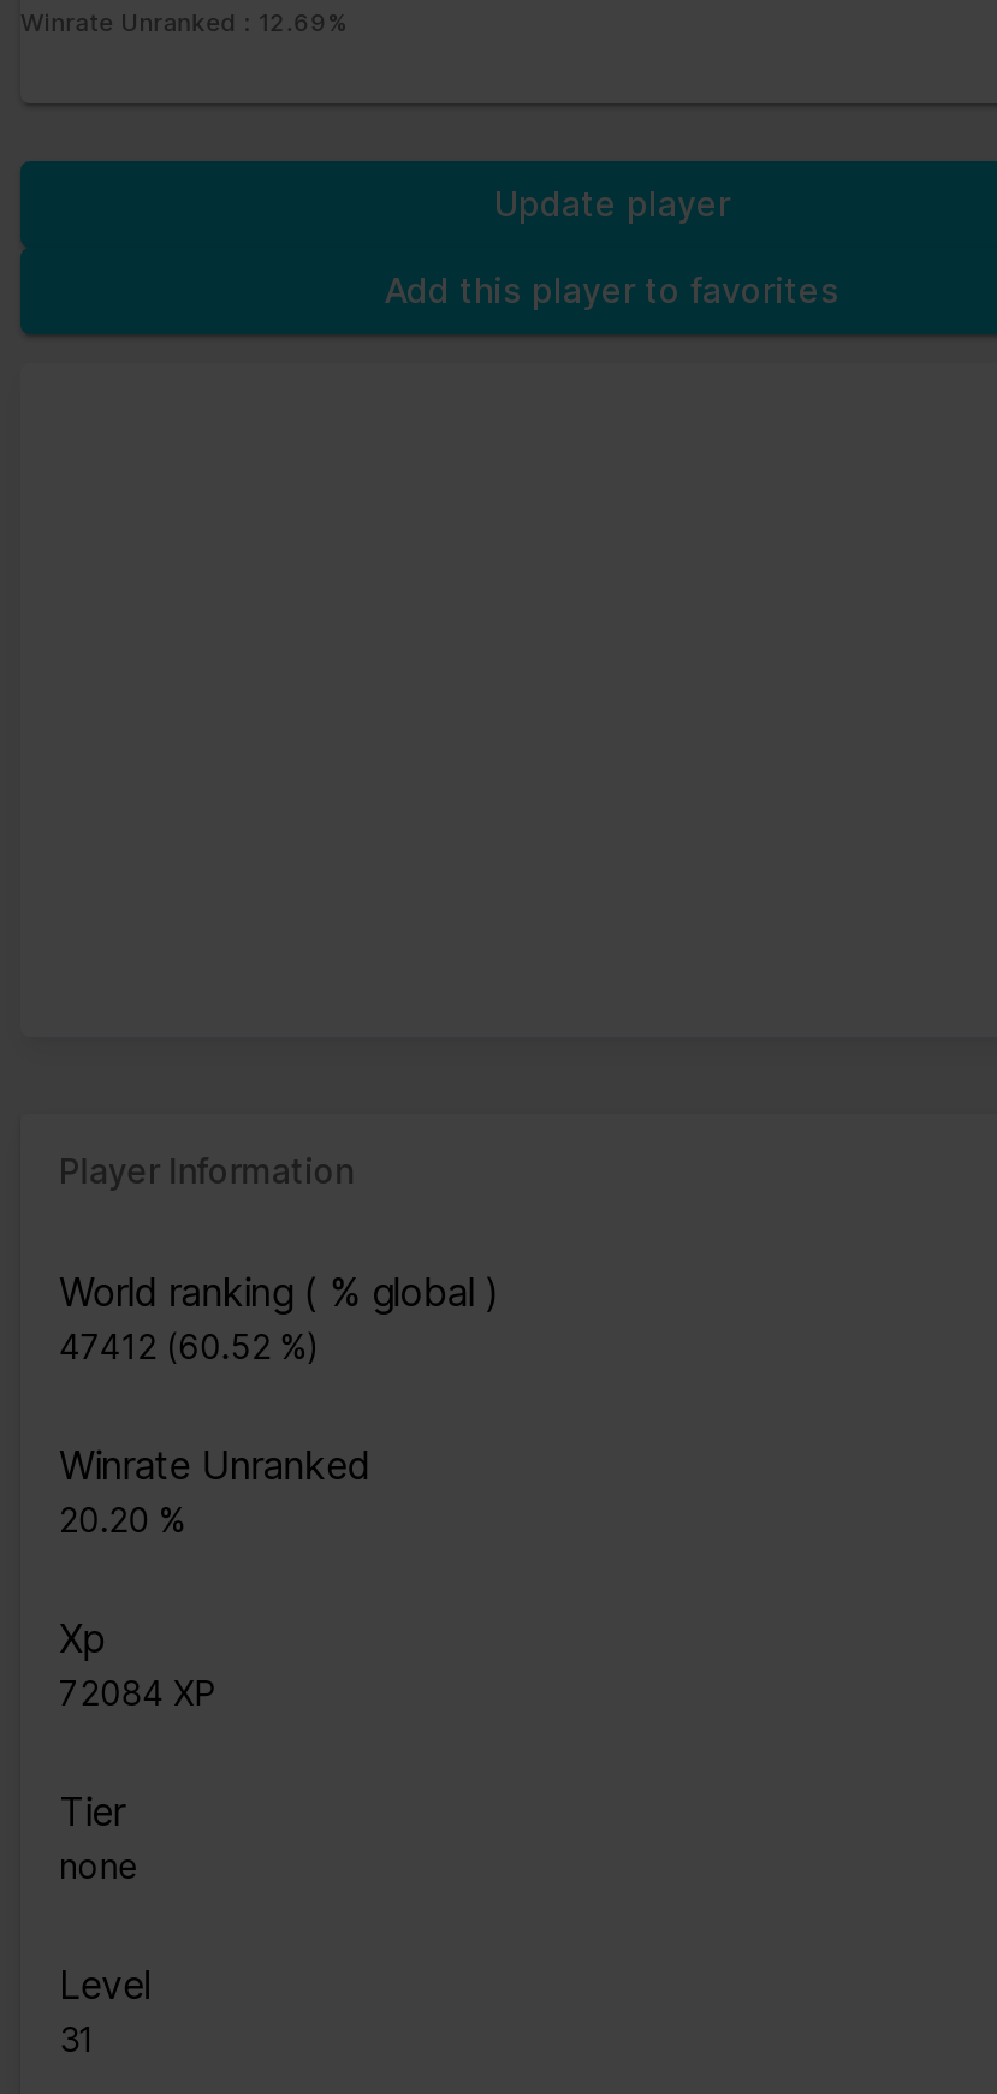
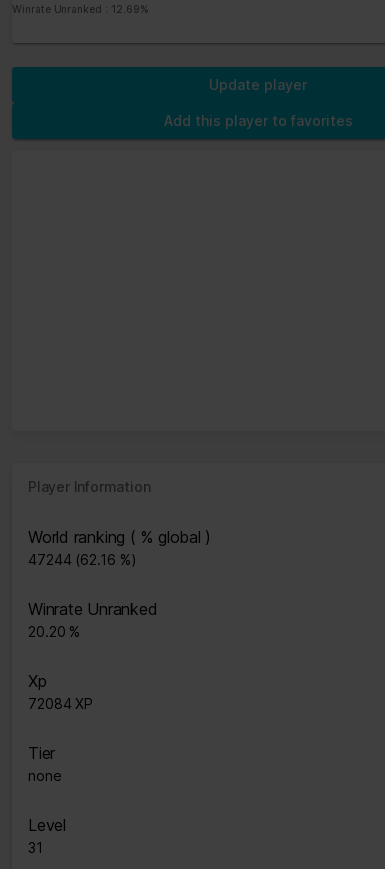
[59,1325,321,1366] 47412 (60.52 %) -> [28,551,137,568] 47244 (62.16 %)

